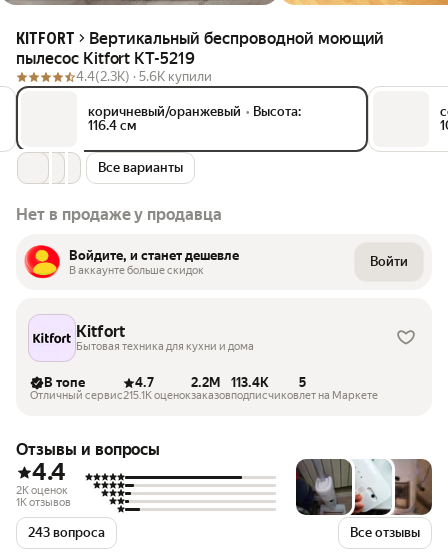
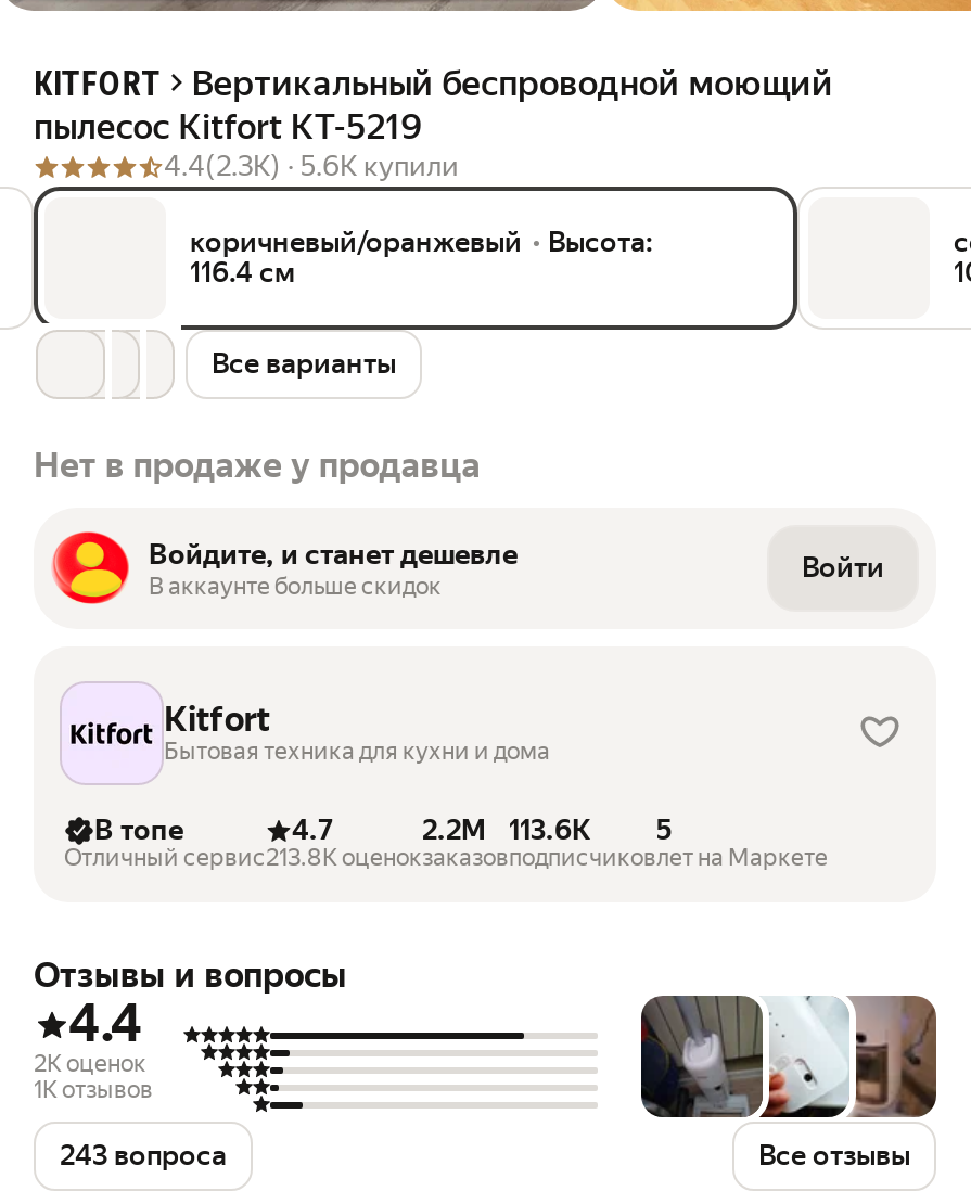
[191,375,306,390] 2.2M 113.4K 5 -> [422,814,672,846] 2.2M 113.6K 5
[123,389,191,402] 215.1K оценок -> [266,844,422,872] 213.8K оценок

